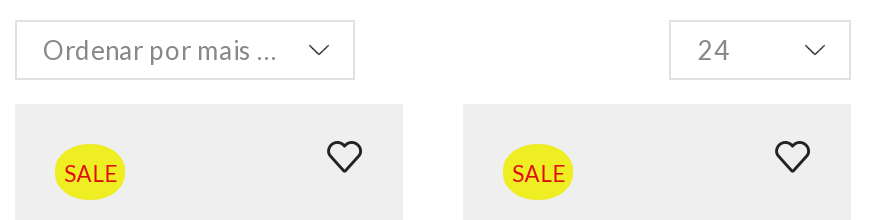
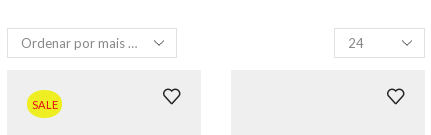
[512,159,564,185] SALE -> none

